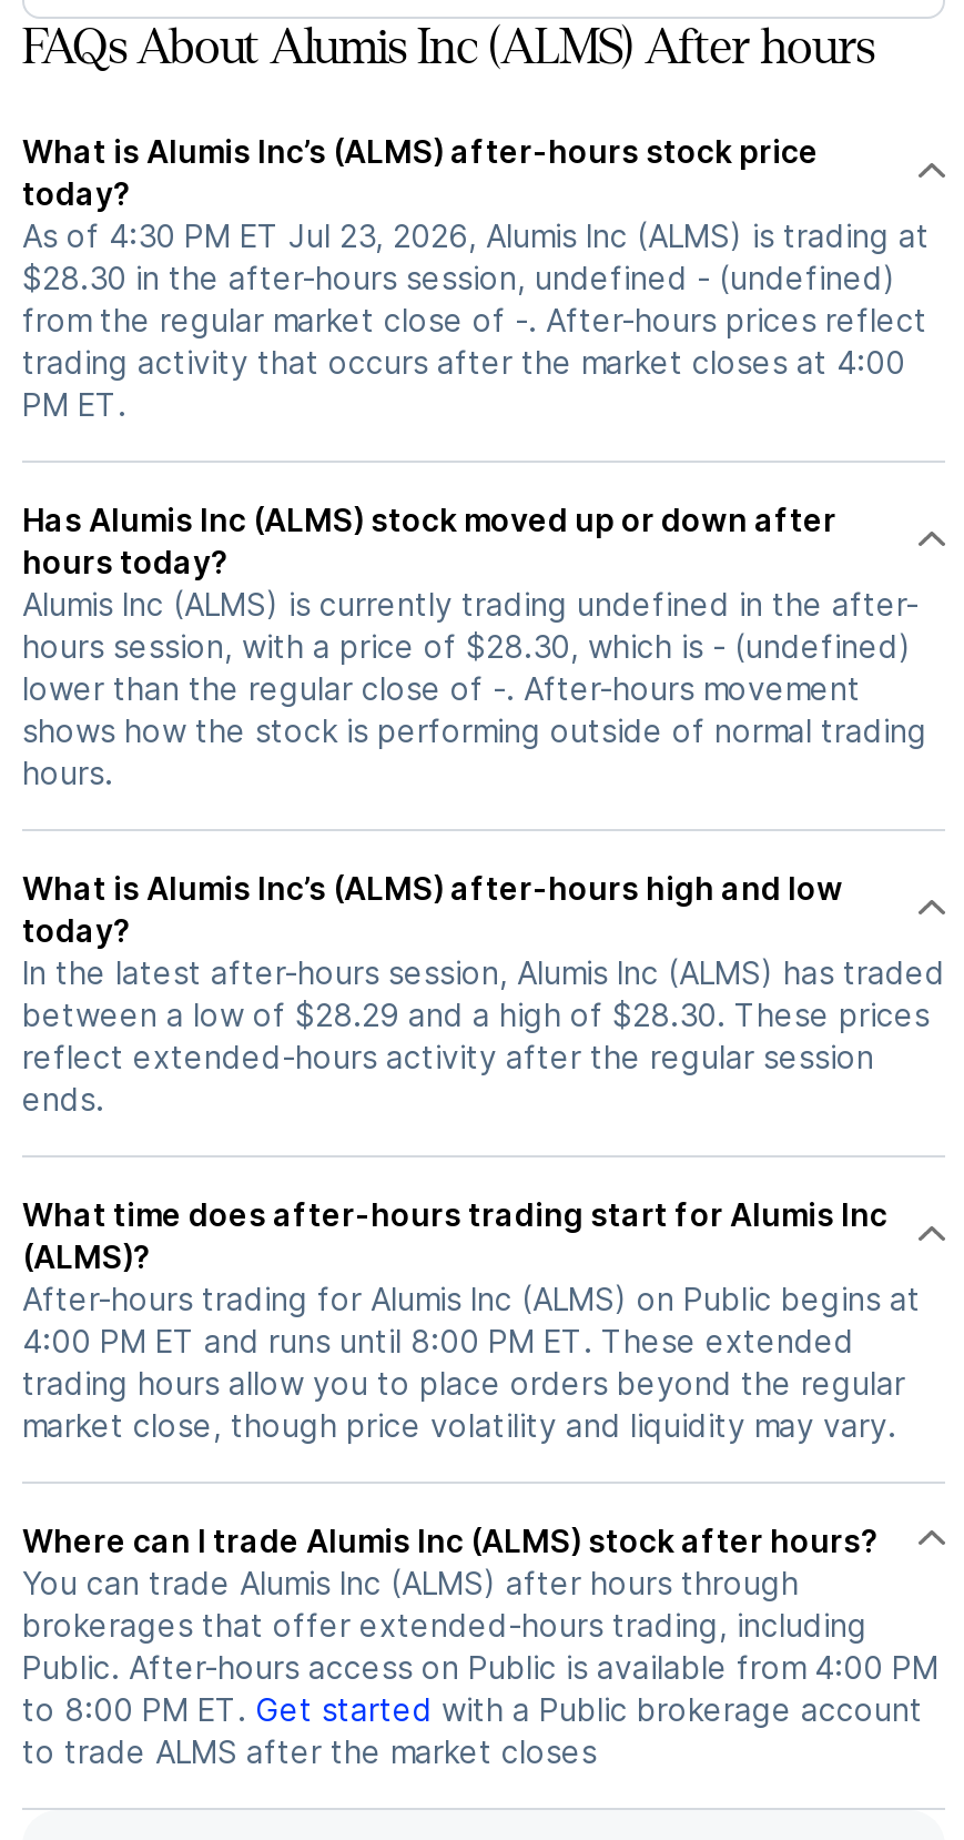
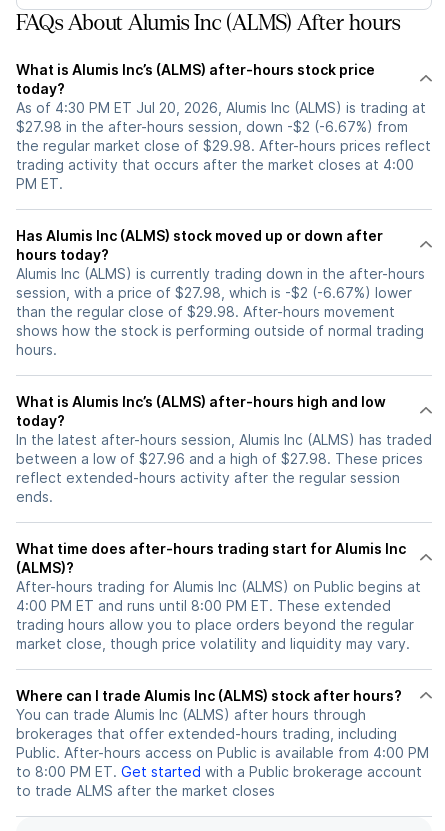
[22,215,930,337] As of 4:30 PM ET Jul 23, 2026, Alumis Inc (ALMS) is trading at | $28.30 in the after-hours session, undefined - (undefined) | from the regular market close of -. After-hours prices reflect -> [16,99,431,154] As of 4:30 PM ET Jul 20, 2026, Alumis Inc (ALMS) is trading at | $27.98 in the after-hours session, down -$2 (-6.67%) from | the regular market close of $29.98. After-hours prices reflect
[22,584,919,706] Alumis Inc (ALMS) is currently trading undefined in the after- | hours session, with a price of $28.30, which is - (undefined) | lower than the regular close of -. After-hours movement -> [16,265,425,320] Alumis Inc (ALMS) is currently trading down in the after-hours | session, with a price of $27.98, which is -$2 (-6.67%) lower | than the regular close of $29.98. After-hours movement
[22,994,930,1032] between a low of $28.29 and a high of $28.30. These prices -> [16,450,423,467] between a low of $27.96 and a high of $27.98. These prices

